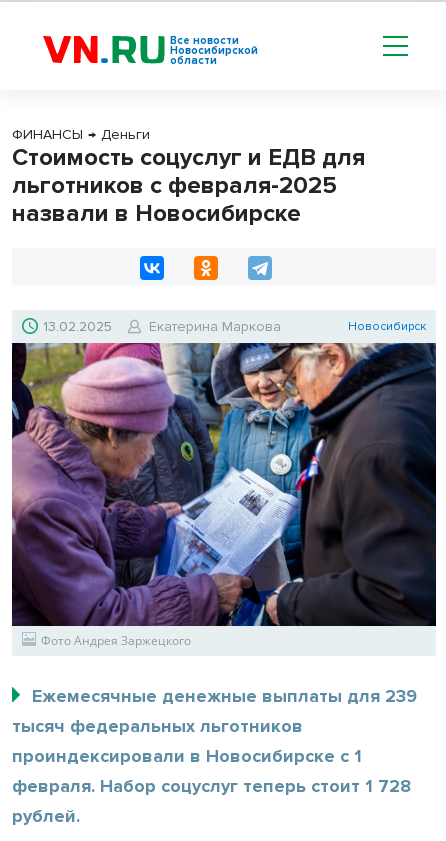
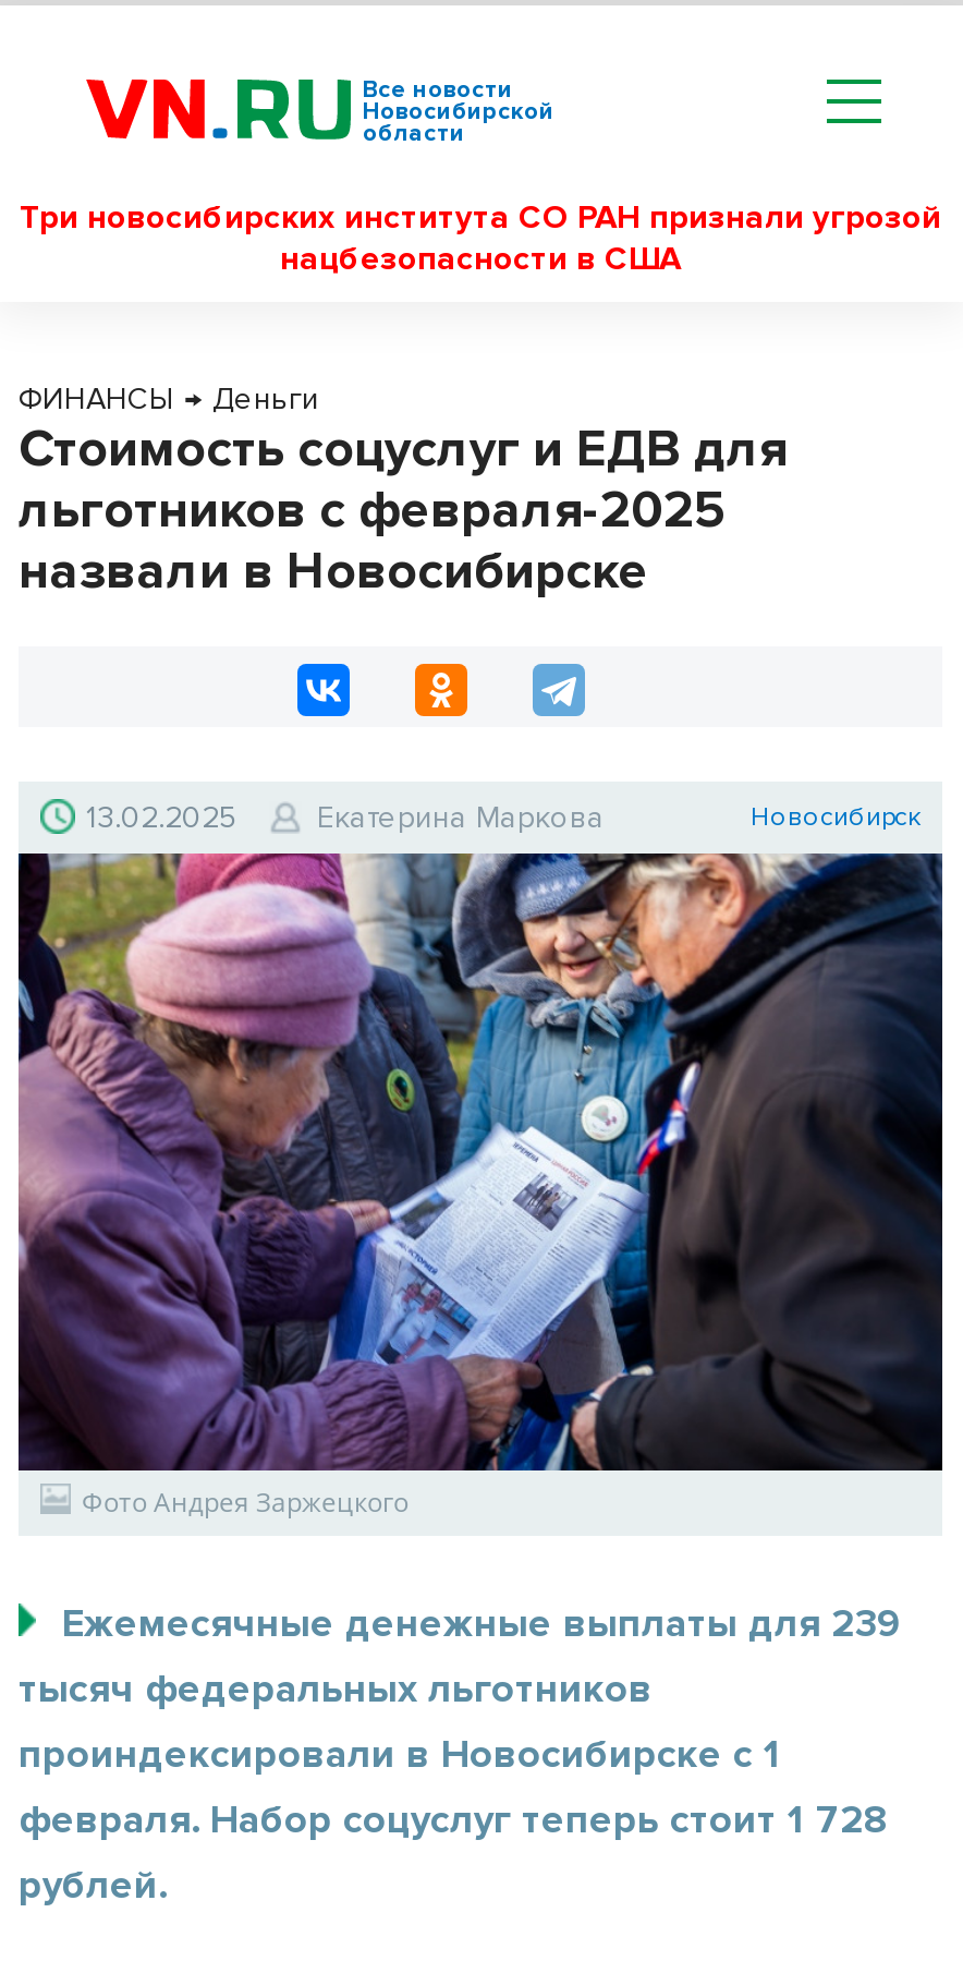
none -> [20,197,941,278] Три новосибирских института СО РАН признали угрозой | нацбезопасности в США

